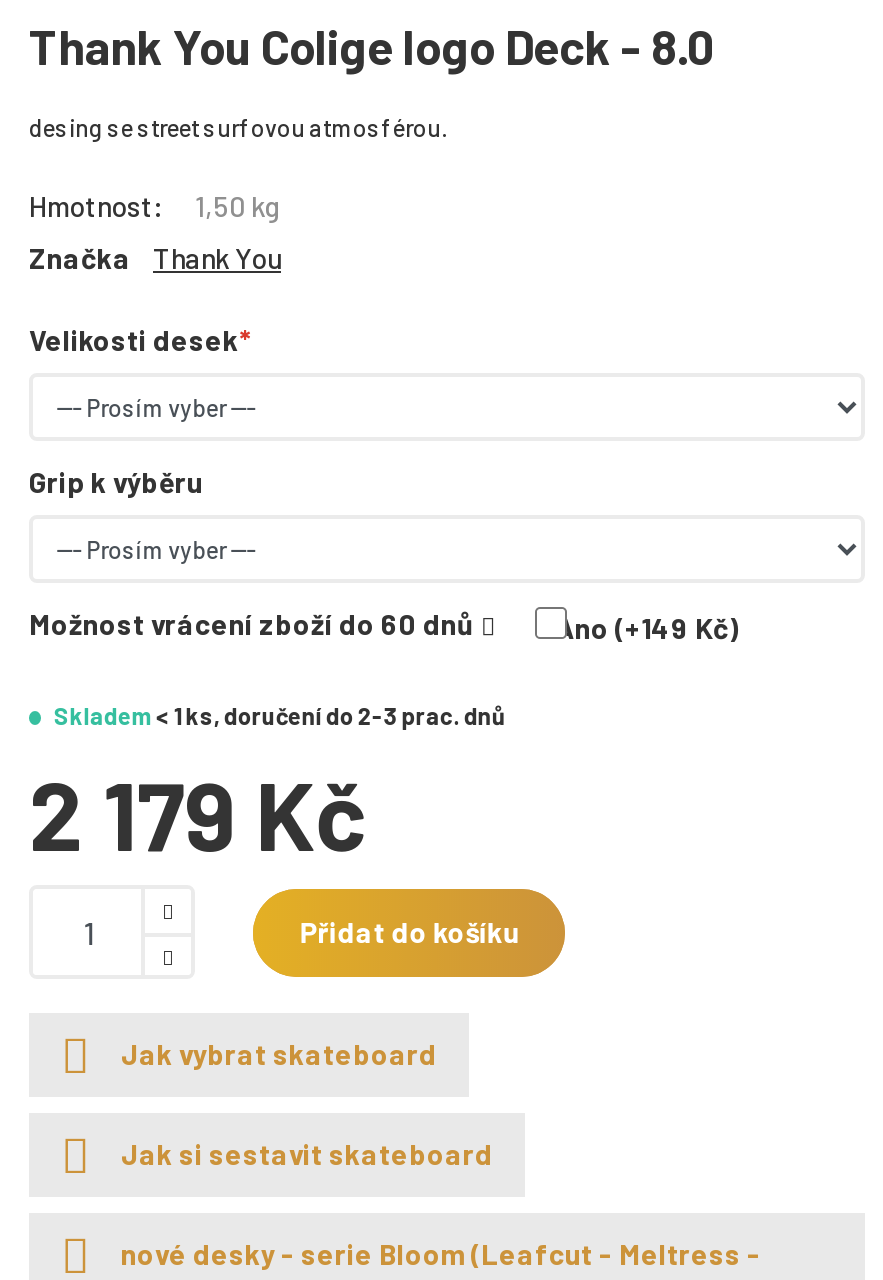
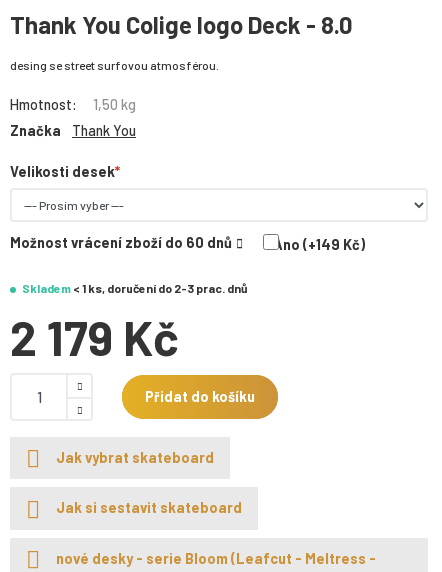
[29,465,203,499] Grip k výběru -> none

